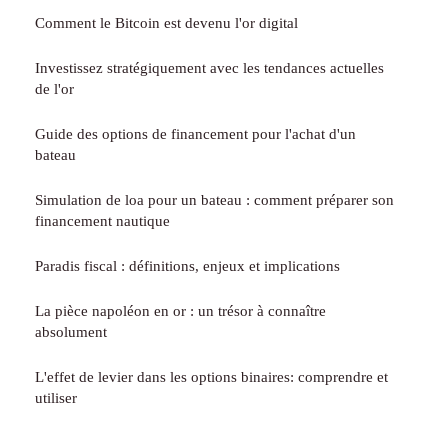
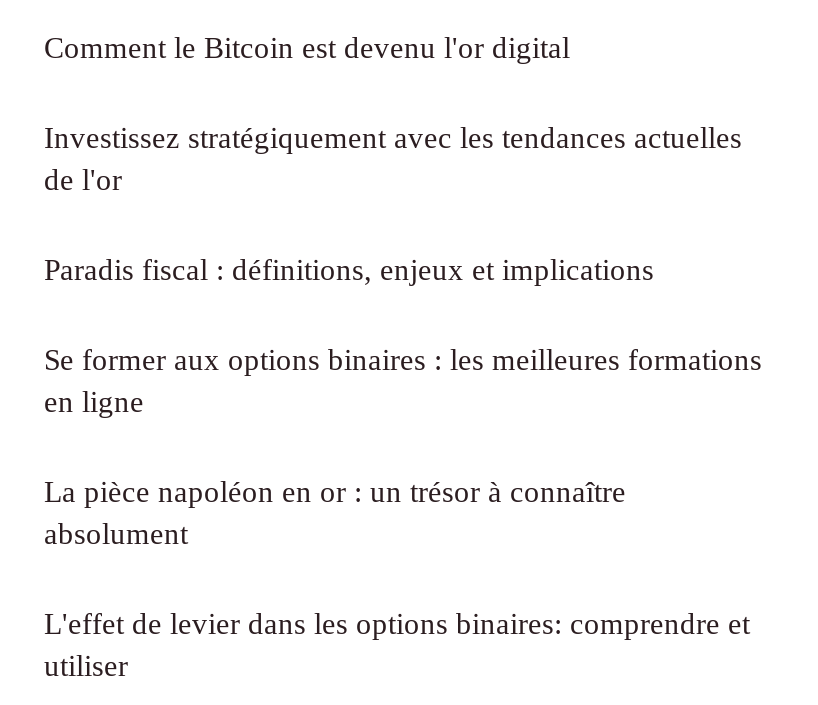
[35,125,394,229] Guide des options de financement pour l'achat d'un | bateau | Simulation de loa pour un bateau : comment préparer son | financement nautique -> none
moved [35,257,340,274] -> [44,252,654,286]: Paradis fiscal : définitions, enjeux et implications
none -> [44,342,762,418] Se former aux options binaires : les meilleures formations | en ligne

